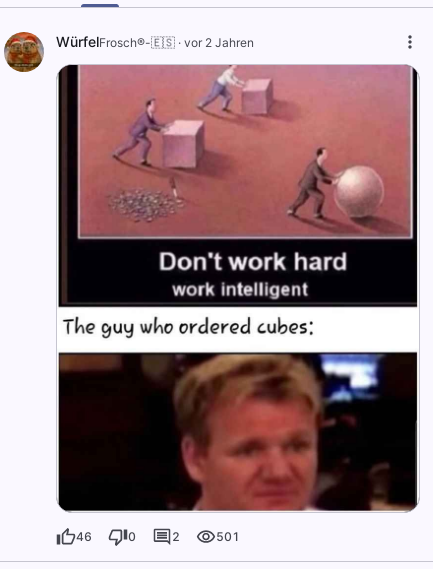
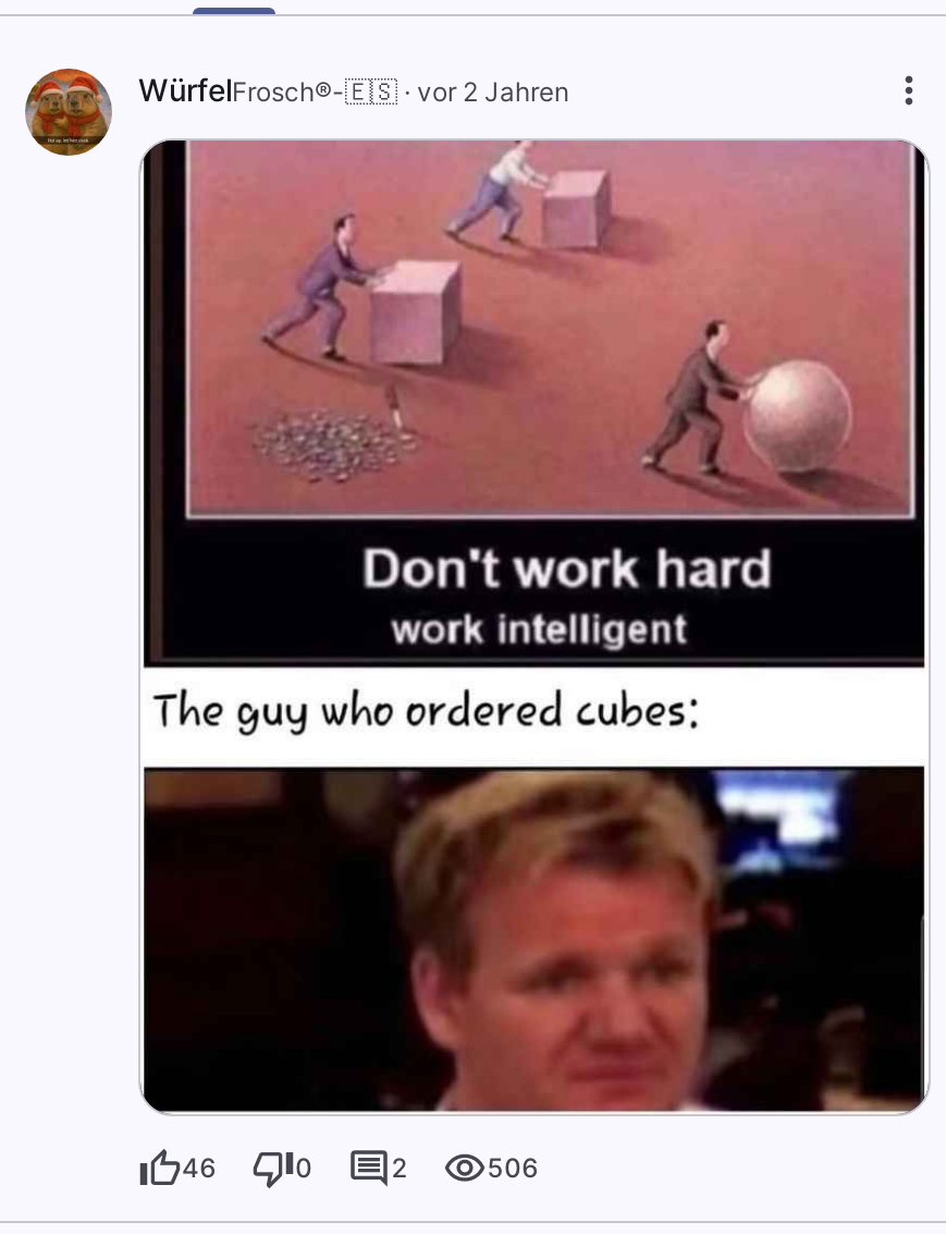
[216,529,240,544] 501 -> [487,1150,539,1183] 506

